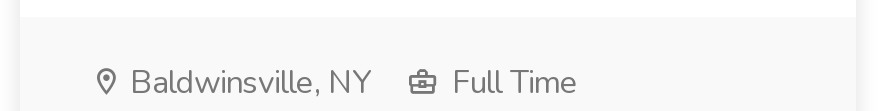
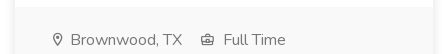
[122,61,370,105] Baldwinsville, NY -> [66,29,182,51] Brownwood, TX

